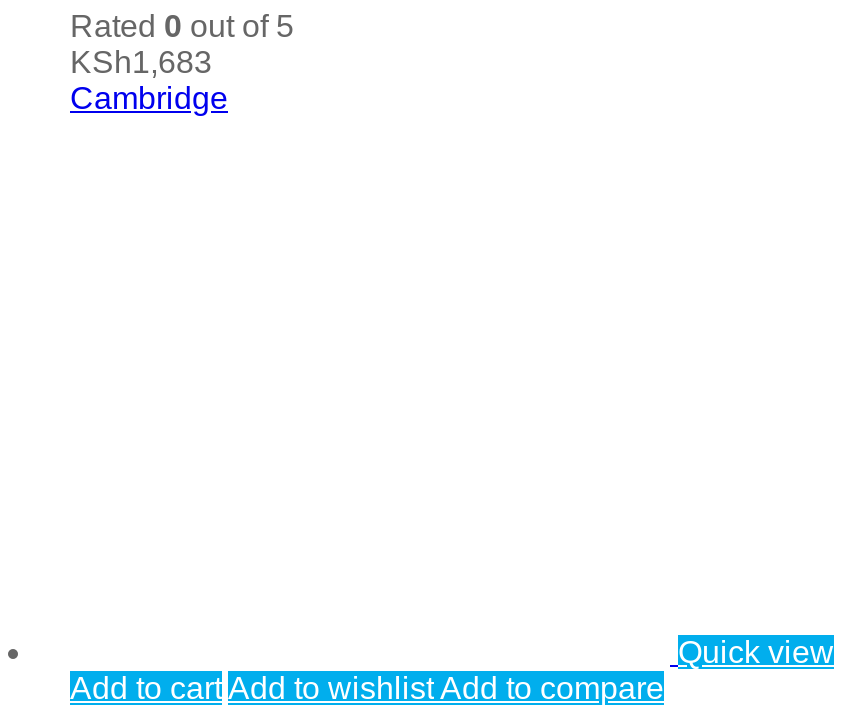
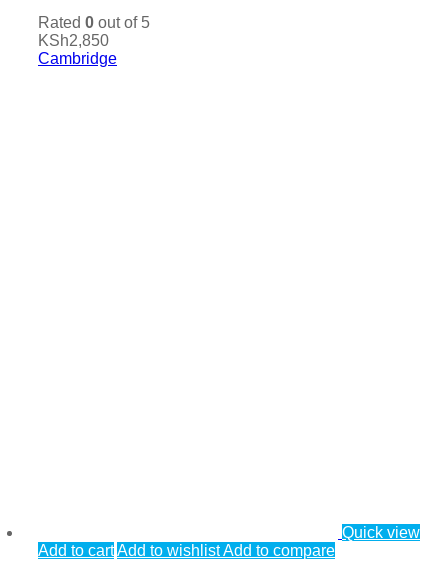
[70,46,212,80] KSh1,683 -> [38,32,109,49] KSh2,850

